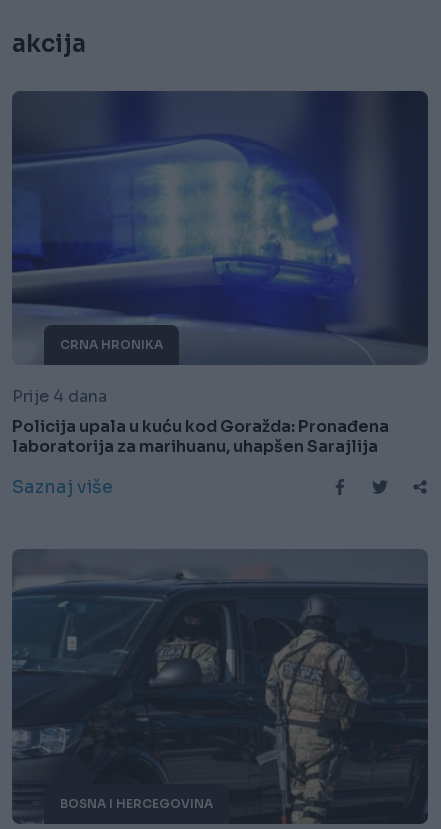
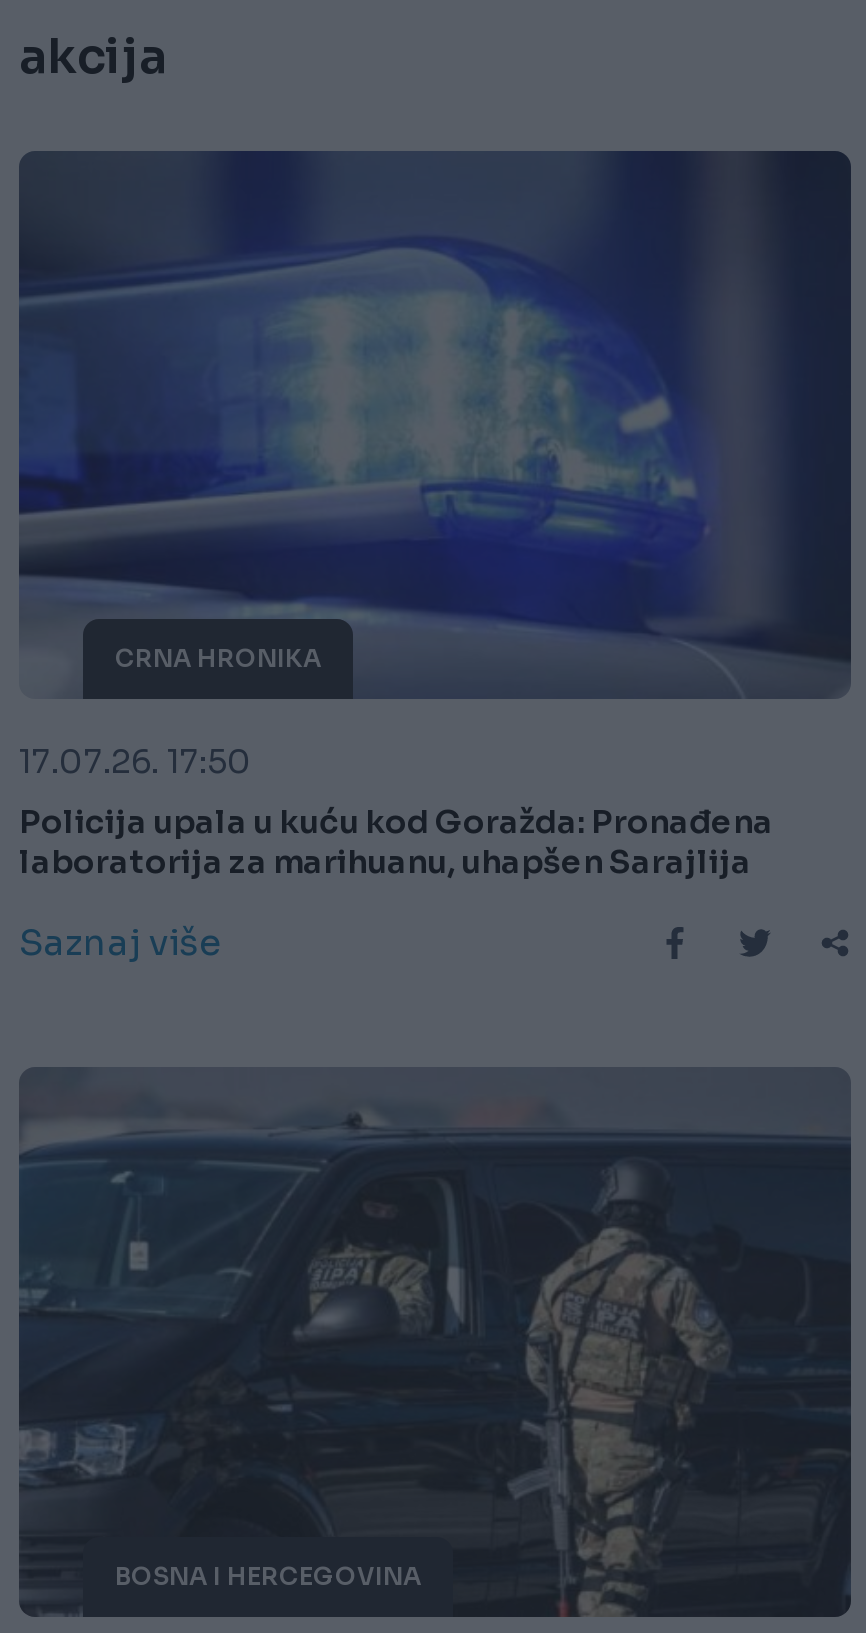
[12,386,107,407] Prije 4 dana -> [19,742,251,784] 17.07.26. 17:50

